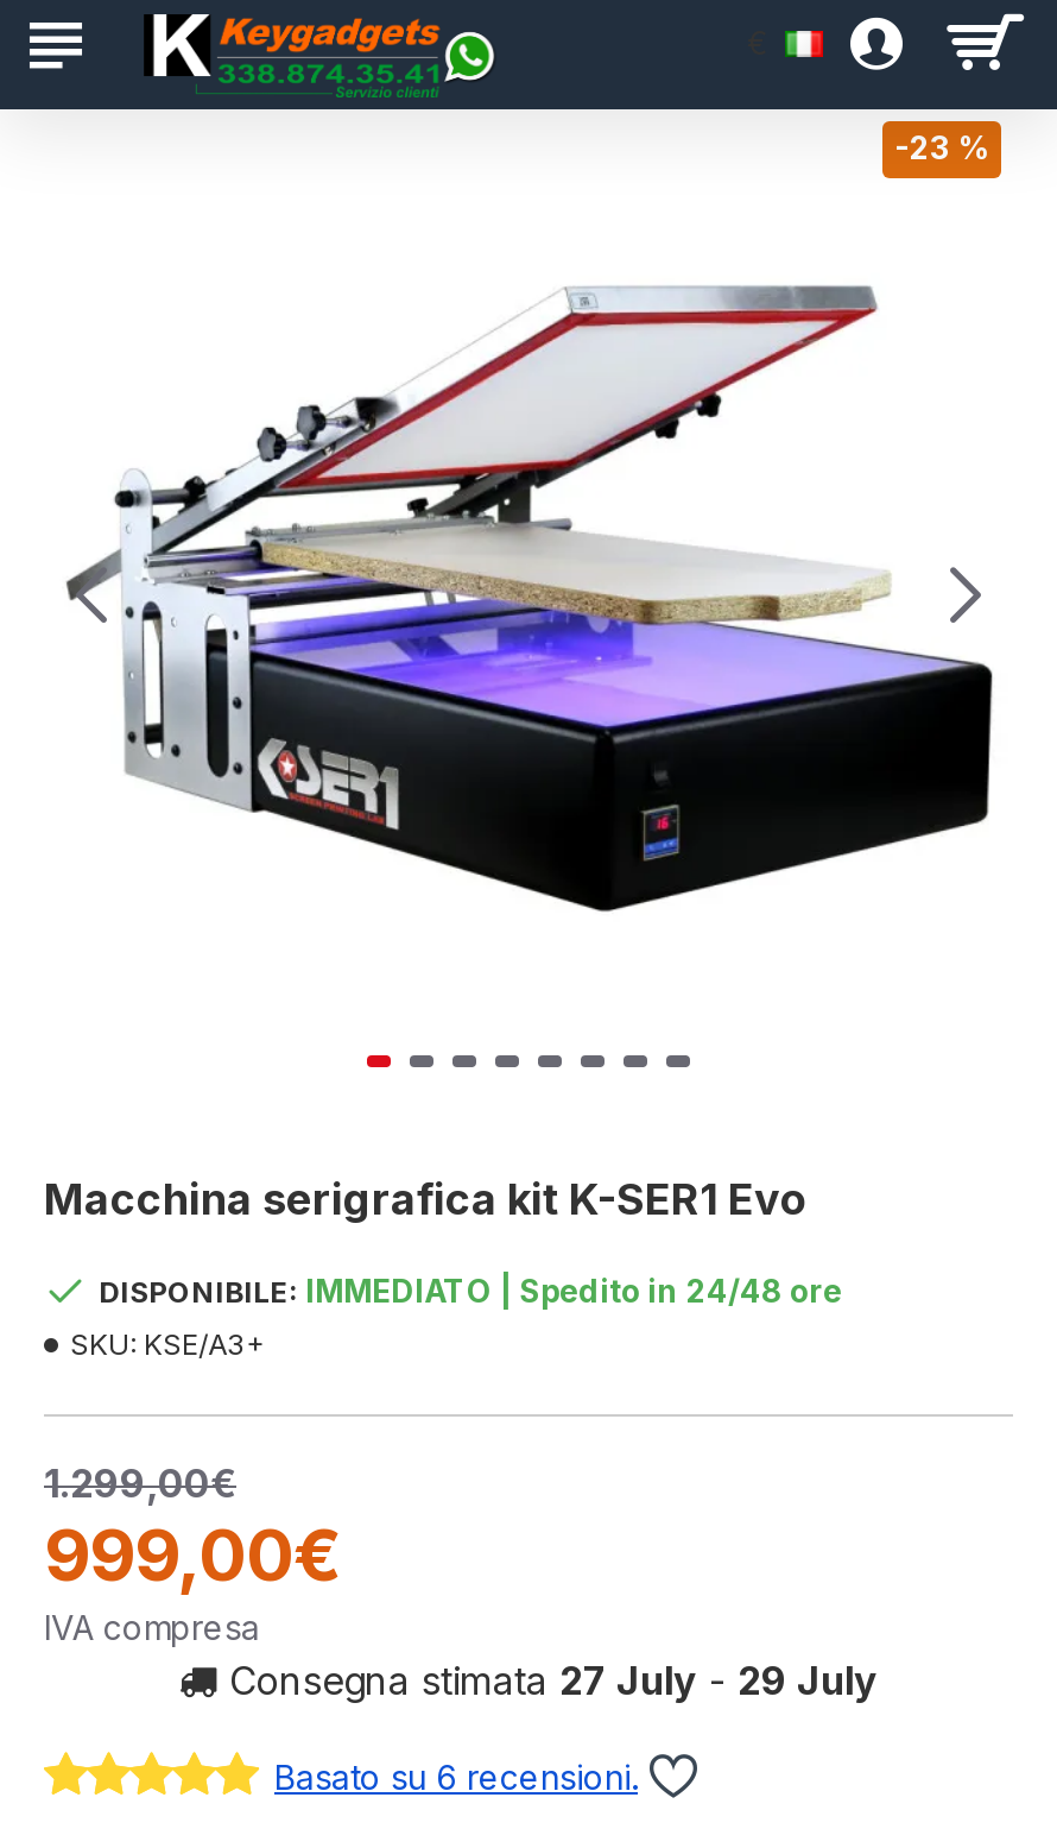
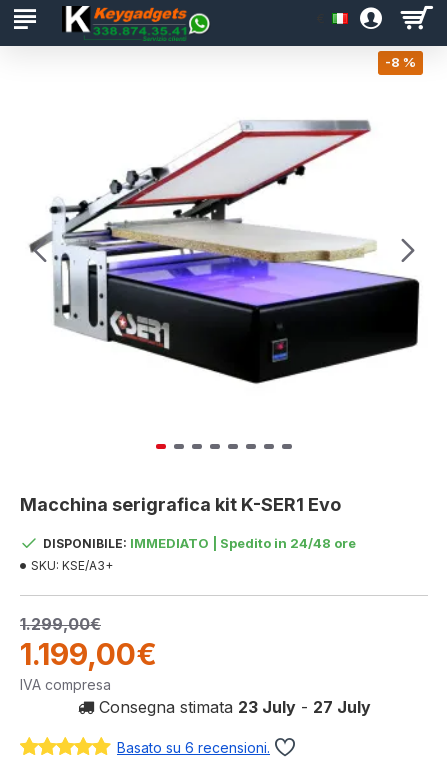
[894,128,989,166] -23 % -> [385,54,416,70] -8 %
[44,1512,343,1597] 999,00€ -> [20,636,157,672] 1.199,00€
[217,1657,878,1704] Consegna stimata 27 July - 29 July -> [93,697,370,717] Consegna stimata 23 July - 27 July

